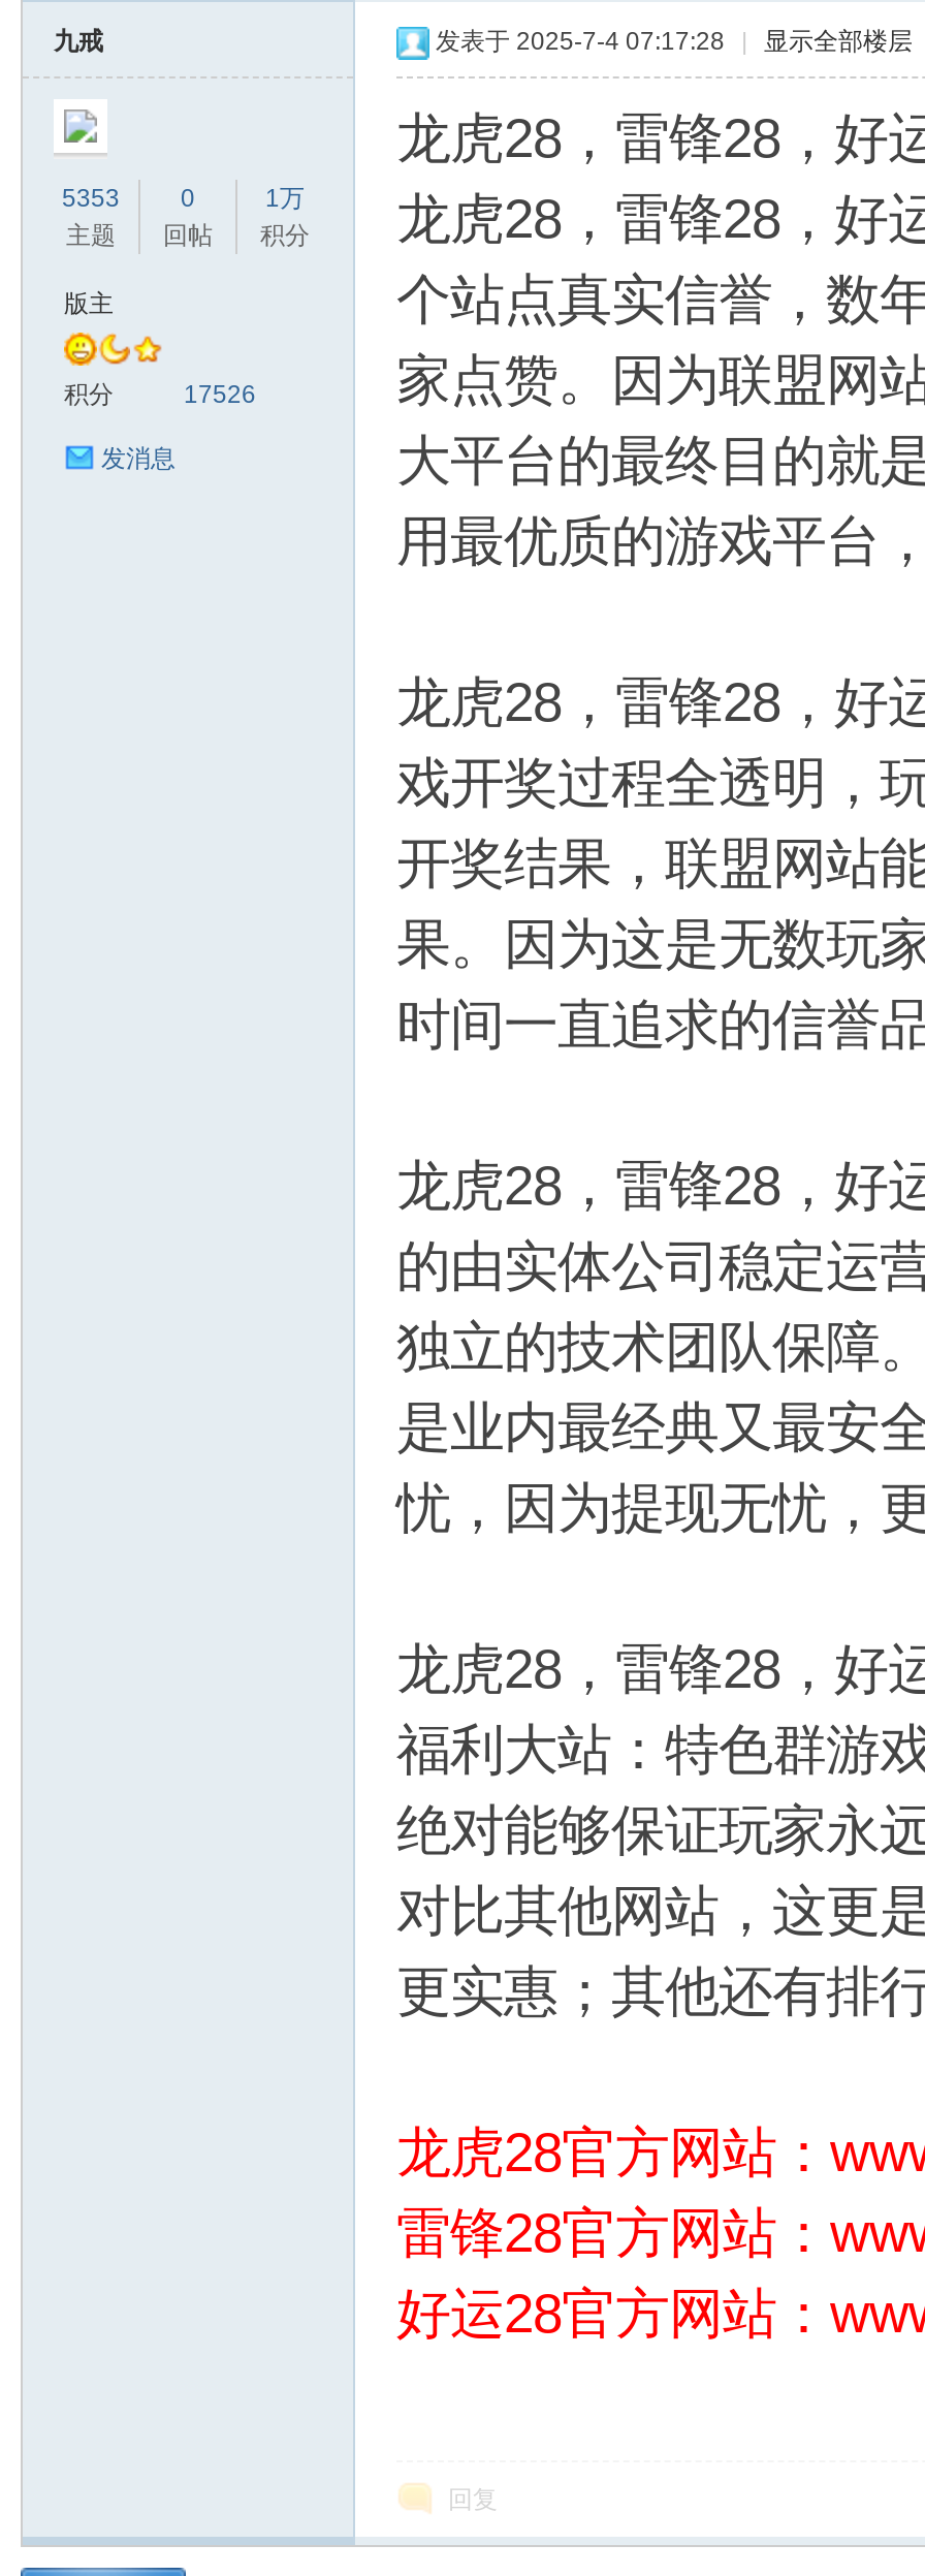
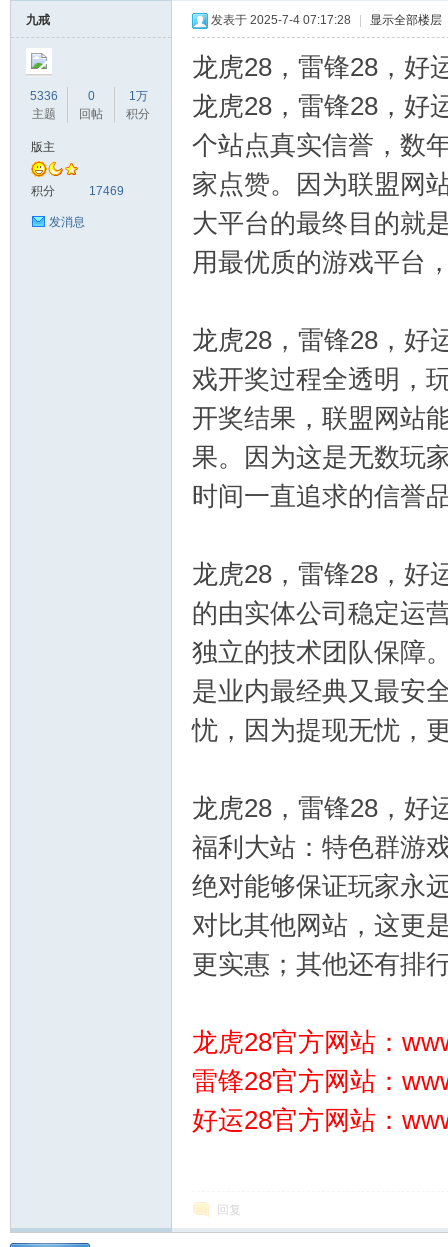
[62,184,120,213] 5353 -> [30,89,58,103] 5336
[184,380,256,409] 17526 -> [89,184,124,198] 17469

